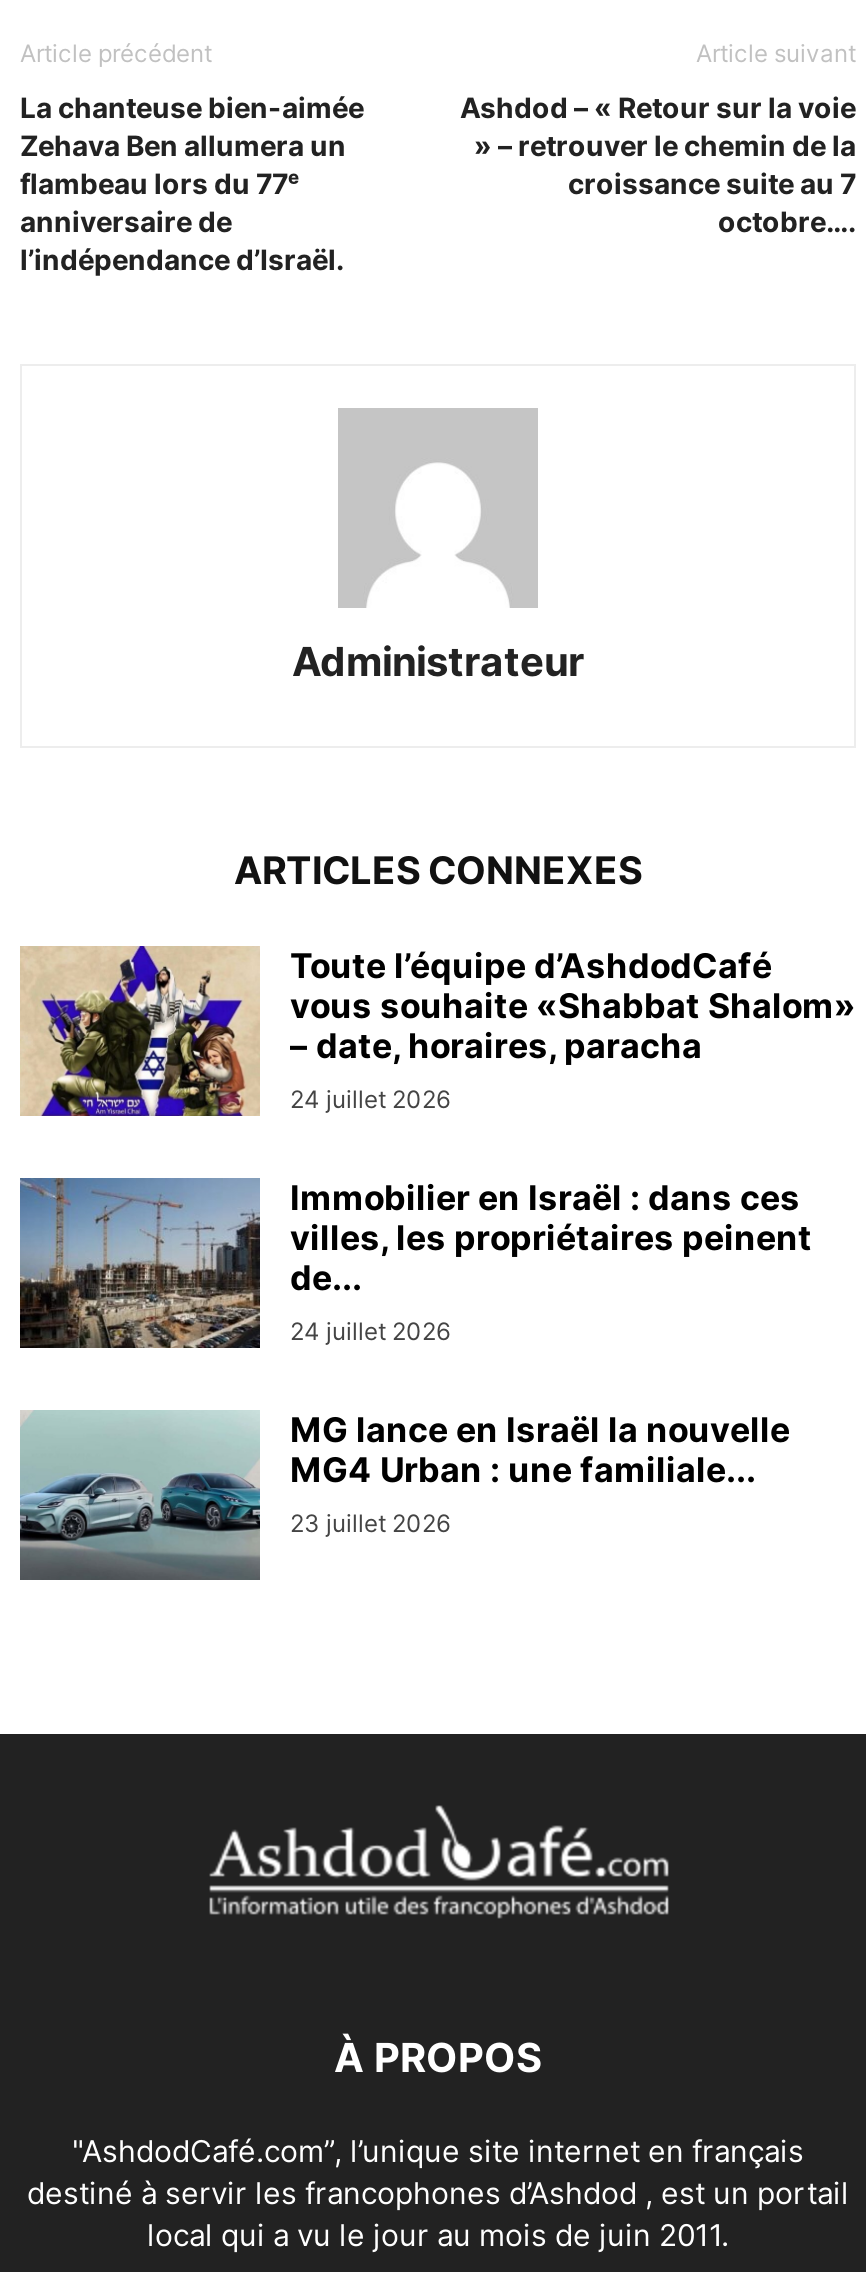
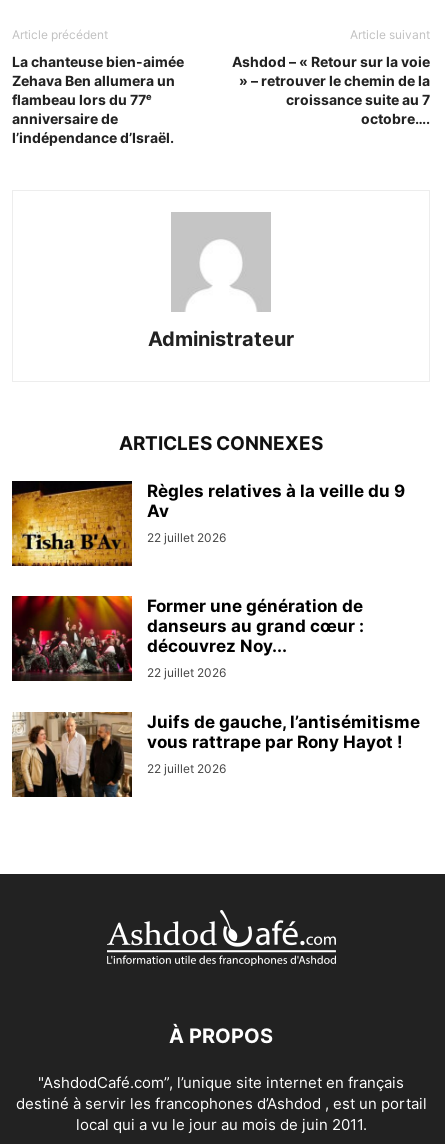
[20,944,856,1118] [image] | Toute l’équipe d’AshdodCafé | vous souhaite «Shabbat Shalom» | – date, horaires, paracha | 24 juillet 2026 -> [11,480,405,567] [image] | Règles relatives à la veille du 9 | Av | 22 juillet 2026
[18,1176,812,1350] [image] | Immobilier en Israël : dans ces | villes, les propriétaires peinent | de... | 24 juillet 2026 -> [11,595,364,681] [image] | Former une génération de | danseurs au grand cœur : | découvrez Noy... | 22 juillet 2026
[18,1410,790,1582] [image] | MG lance en Israël la nouvelle | MG4 Urban : une familiale... | 23 juillet 2026 -> [11,711,420,798] [image] | Juifs de gauche, l’antisémitisme | vous rattrape par Rony Hayot ! | 22 juillet 2026

